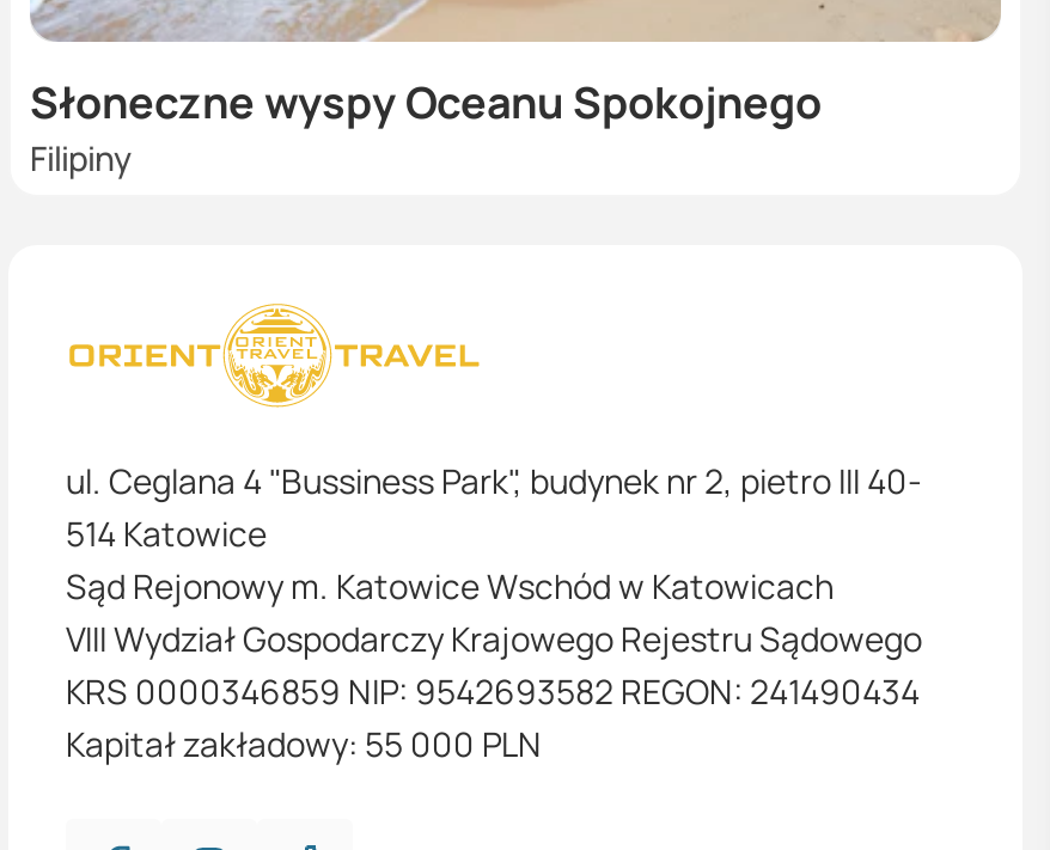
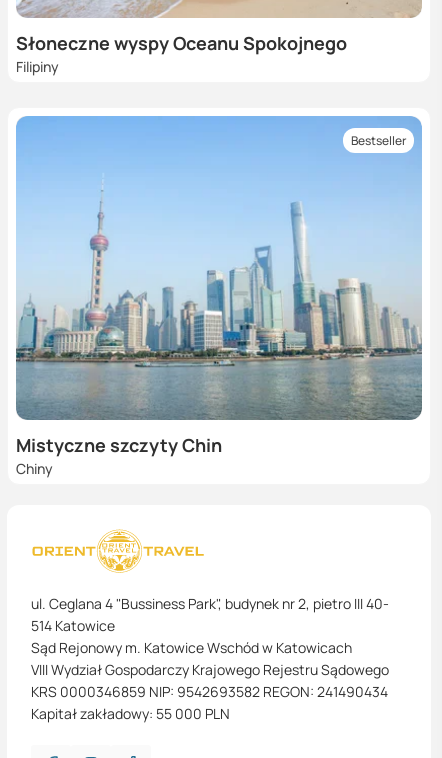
none -> [15,115,423,421] [image] | Bestseller
none -> [16,433,222,478] Mistyczne szczyty Chin | Chiny

